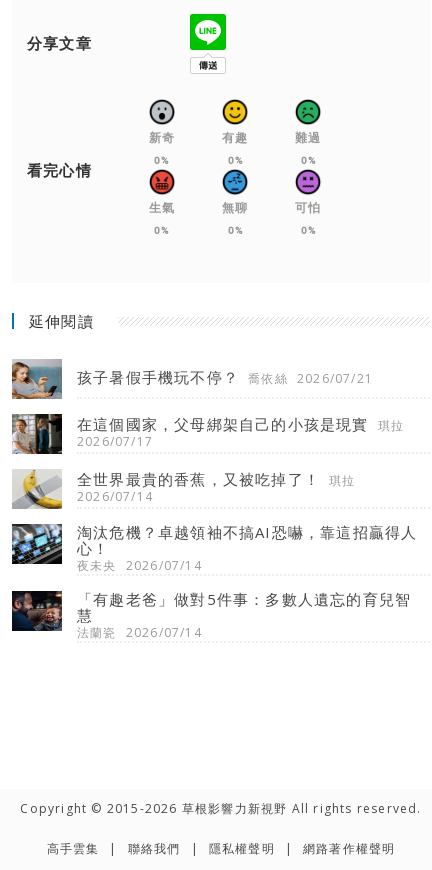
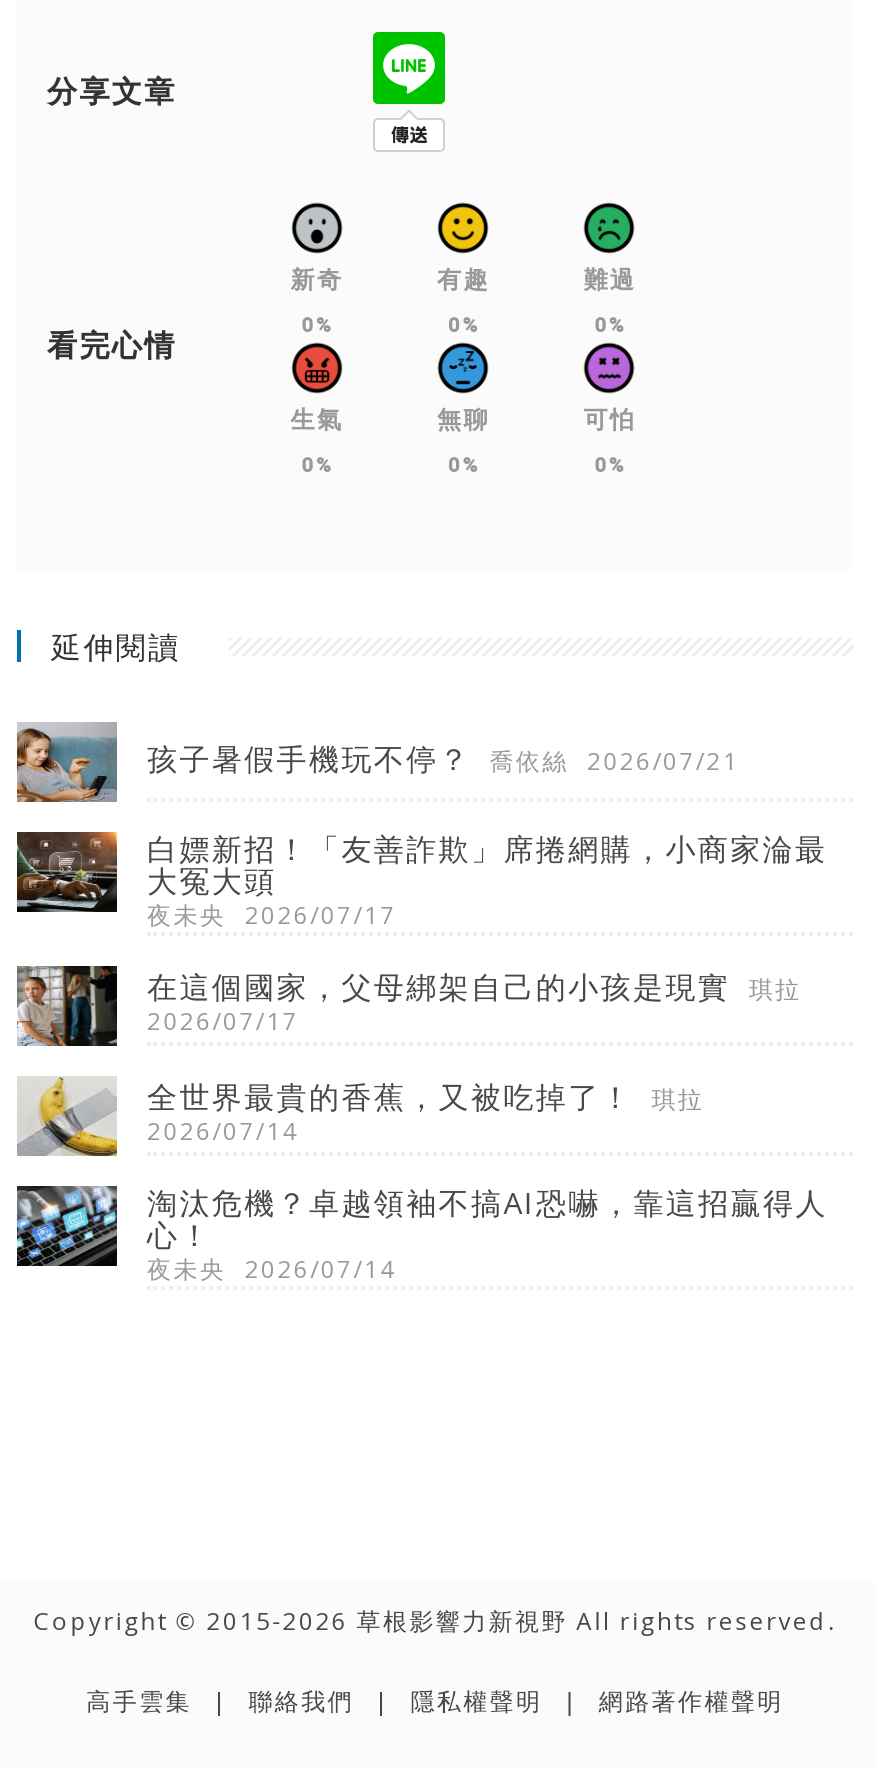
none -> [15,827,827,931] [image] | 白嫖新招！「友善詐欺」席捲網購，小商家淪最 | 大冤大頭 | 夜未央 2026/07/17
moved [10,412,417,574] -> [13,962,828,1285]: [image] | 在這個國家，父母綁架自己的小孩是現實 琪拉 | 2026/07/17 | 全世界最貴的香蕉，又被吃掉了！ 琪拉 | 2026/07/14 | 淘汰危機？卓越領袖不搞AI恐嚇，靠這招贏得人 | 夜未央 2026/07/14
[11,589,411,641] [image] | 「有趣老爸」做對5件事：多數人遺忘的育兒智 | 慧 | 法蘭瓷 2026/07/14 -> none

